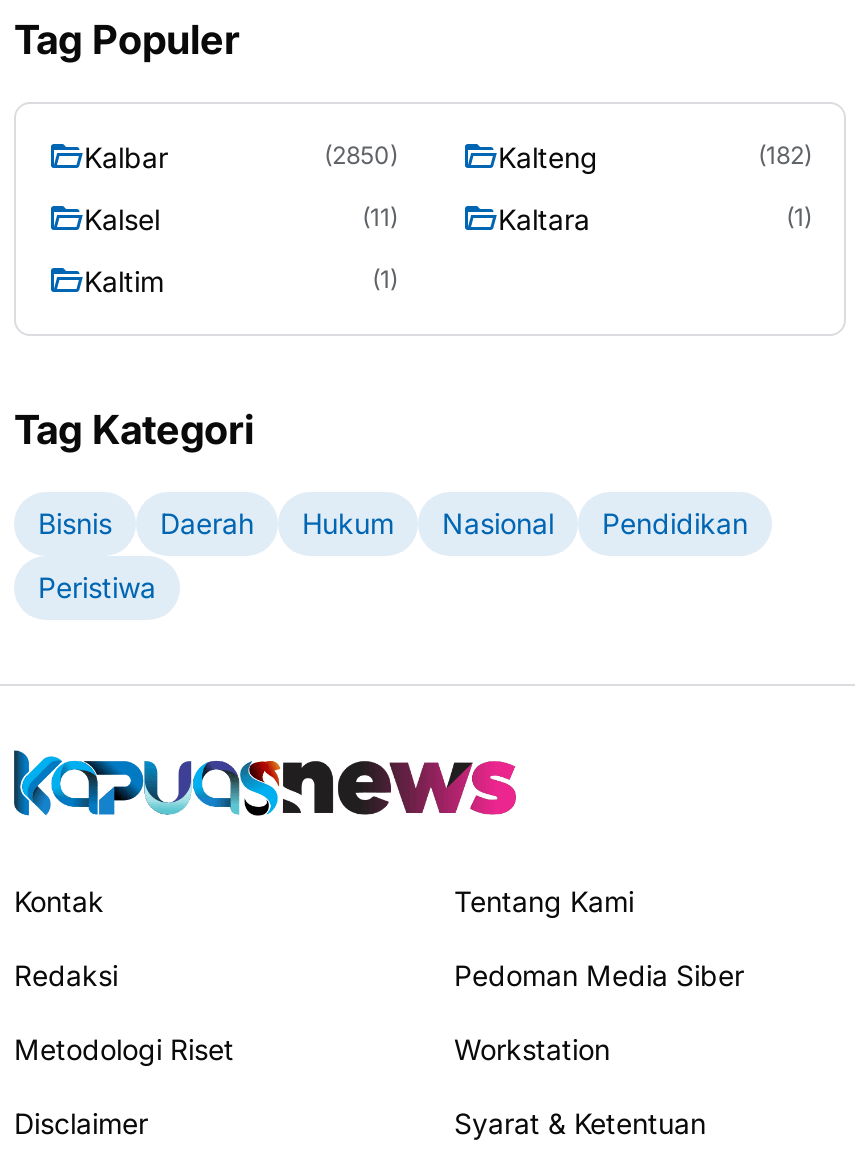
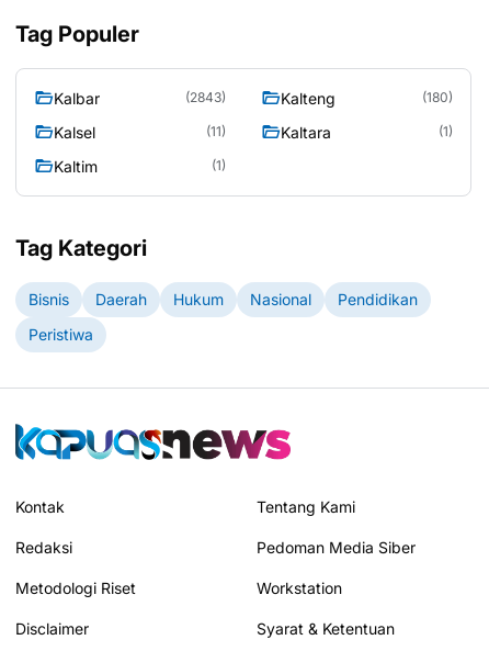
[324,141,398,171] (2850) -> [185,89,226,106] (2843)
[758,141,812,171] (182) -> [422,89,453,106] (180)

